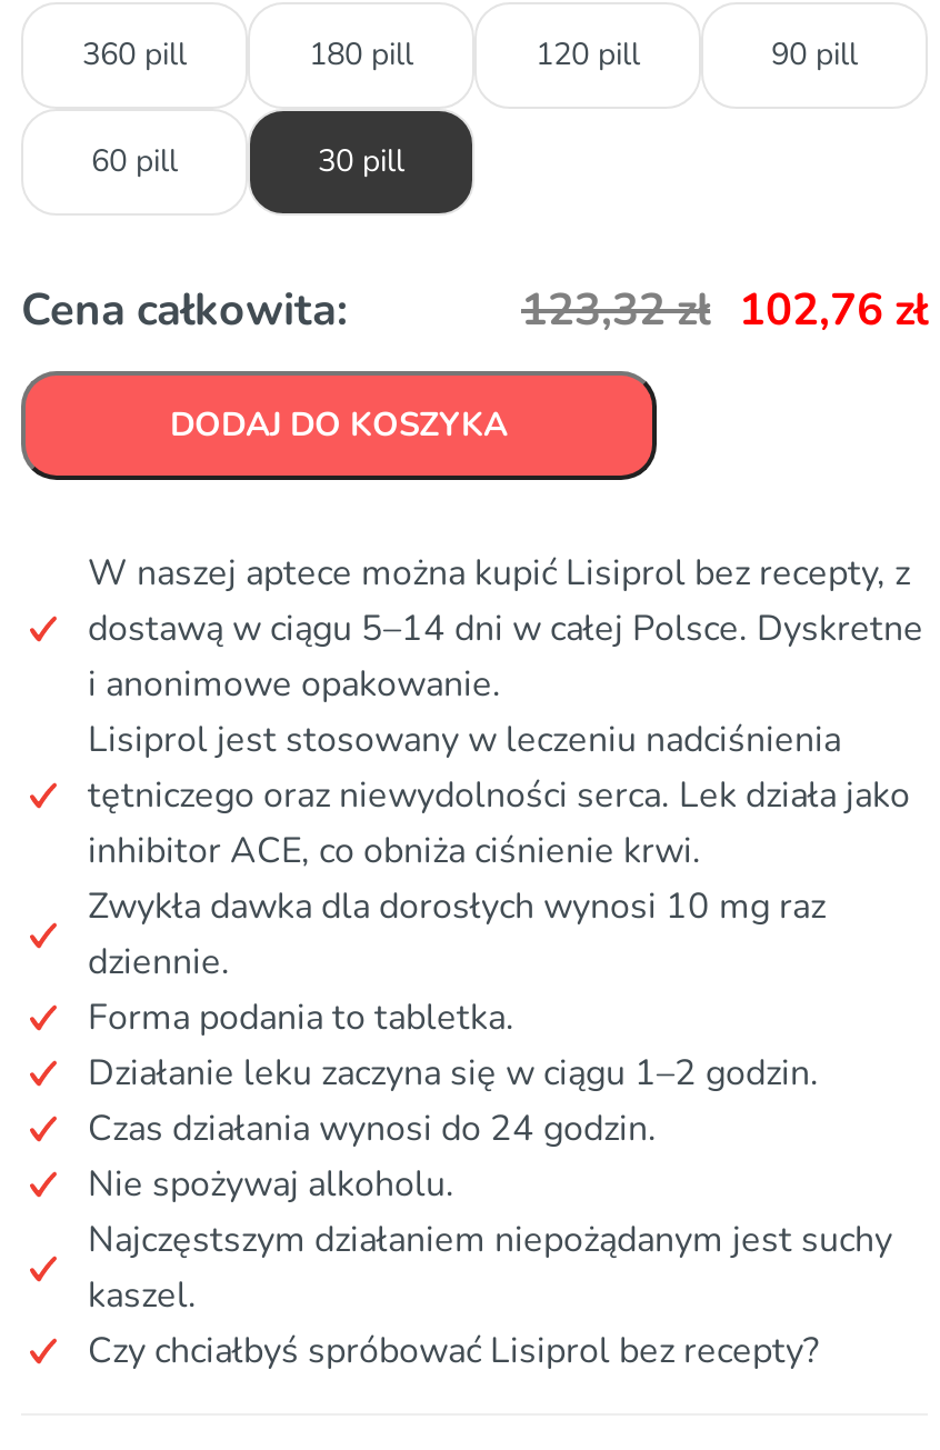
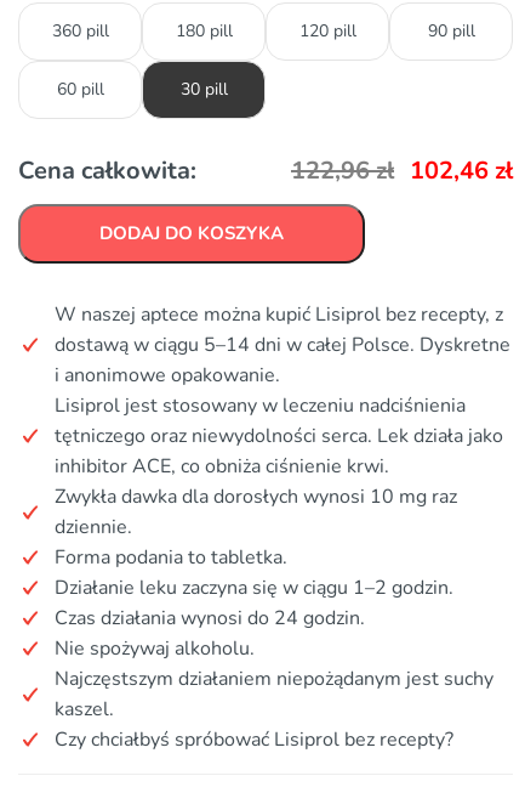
[521,279,928,339] 123,32zł 102,76 zł -> [291,154,513,186] 122,96zł 102,46 zł

